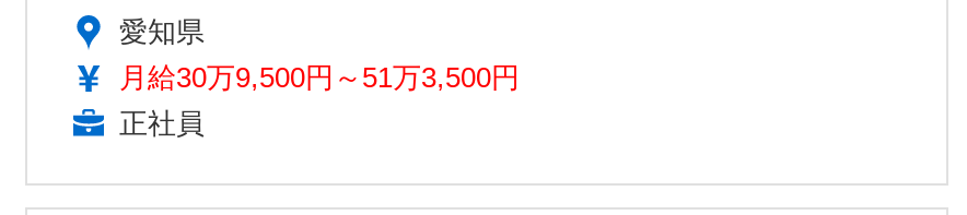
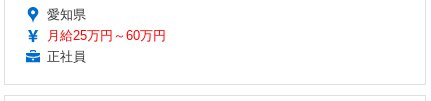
[119,61,520,94] 月給30万9,500円～51万3,500円 -> [47,28,166,43] 月給25万円～60万円

